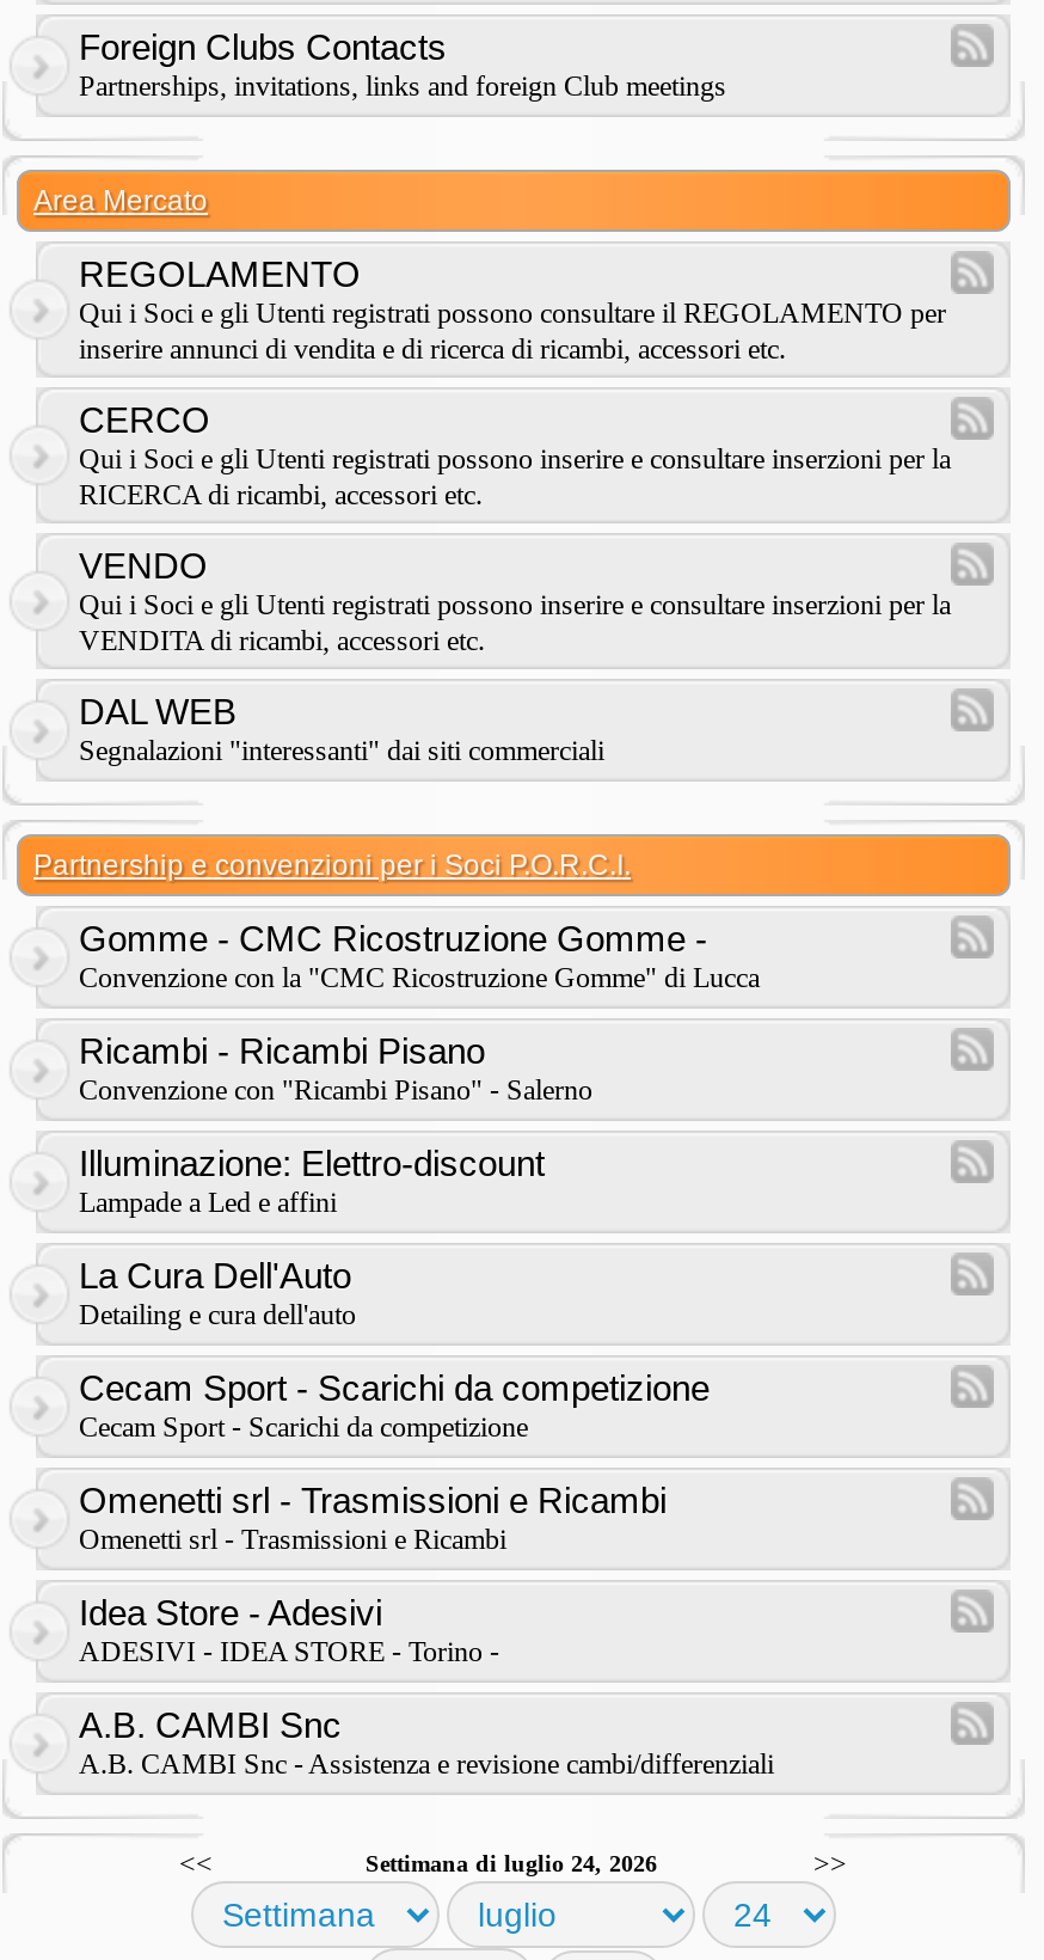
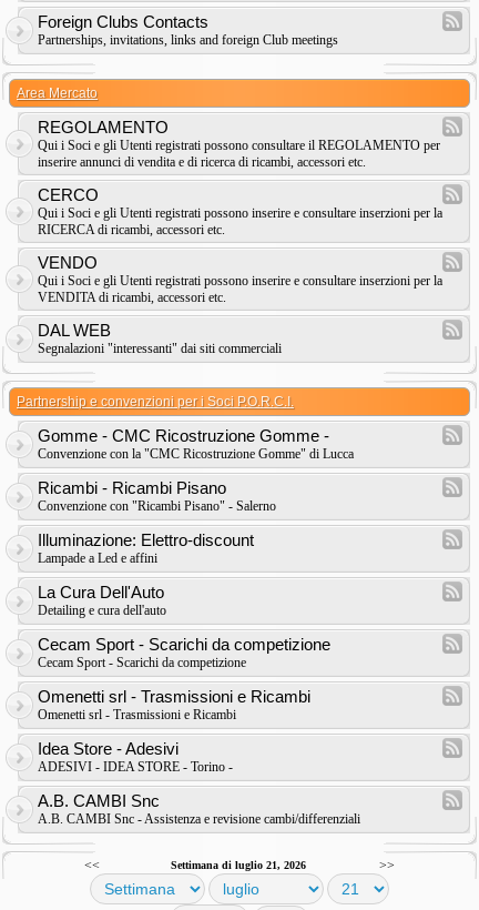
[366,1850,657,1876] Settimana di luglio 24, 2026 -> [171,859,306,871] Settimana di luglio 21, 2026

